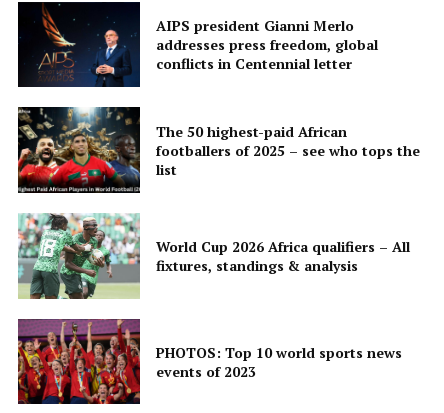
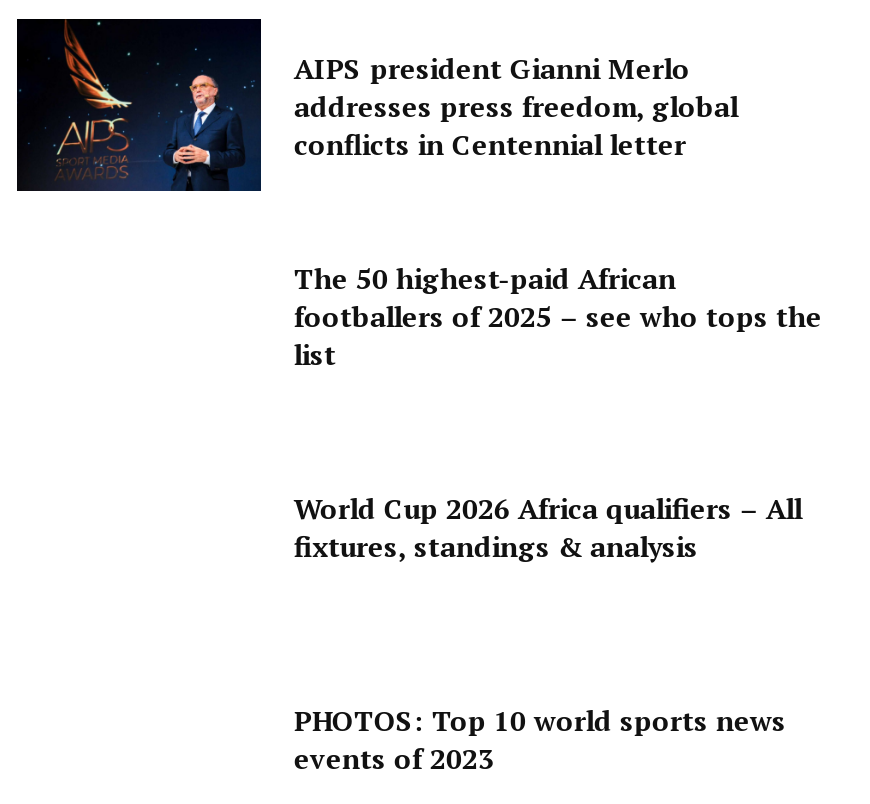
[17,106,141,194] [image] -> none
[17,212,141,300] [image] -> none
[17,318,141,405] [image] -> none

